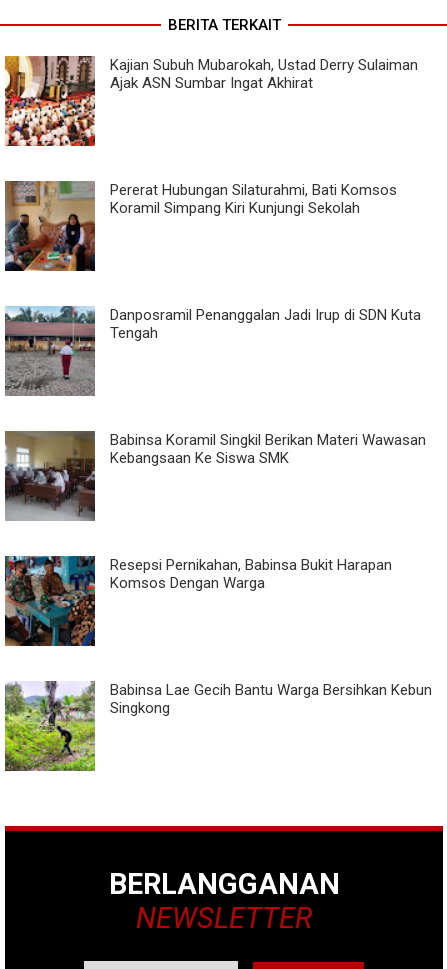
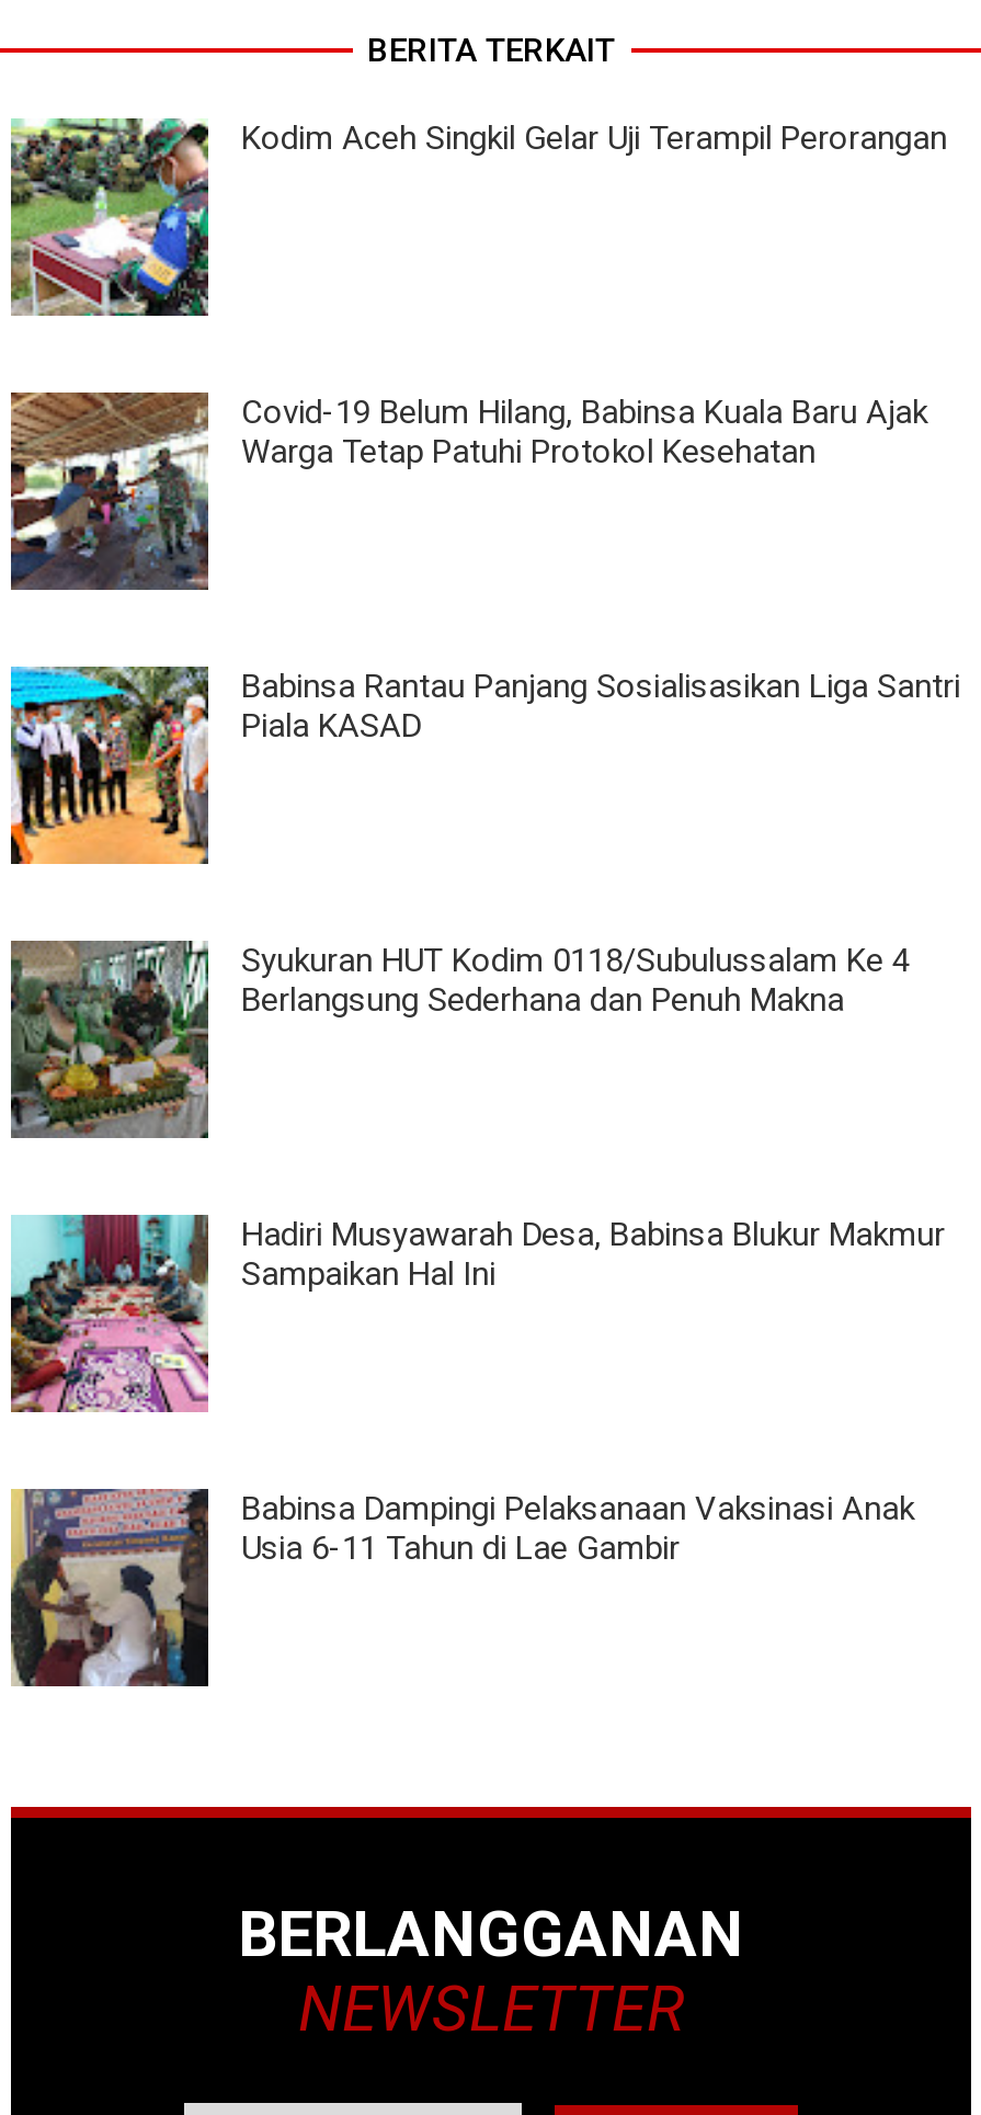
[4,55,418,147] [image] | Kajian Subuh Mubarokah, Ustad Derry Sulaiman | Ajak ASN Sumbar Ingat Akhirat -> [9,118,947,318] [image] | Kodim Aceh Singkil Gelar Uji Terampil Perorangan
[5,181,397,272] [image] | Pererat Hubungan Silaturahmi, Bati Komsos | Koramil Simpang Kiri Kunjungi Sekolah -> [11,393,927,592] [image] | Covid-19 Belum Hilang, Babinsa Kuala Baru Ajak | Warga Tetap Patuhi Protokol Kesehatan
[4,306,421,397] [image] | Danposramil Penanggalan Jadi Irup di SDN Kuta | Tengah -> [9,664,960,866] [image] | Babinsa Rantau Panjang Sosialisasikan Liga Santri | Piala KASAD
[5,430,426,519] [image] | Babinsa Koramil Singkil Berikan Materi Wawasan | Kebangsaan Ke Siswa SMK -> [9,941,910,1136] [image] | Syukuran HUT Kodim 0118/Subulussalam Ke 4 | Berlangsung Sederhana dan Penuh Makna
[4,555,392,647] [image] | Resepsi Pernikahan, Babinsa Bukit Harapan | Komsos Dengan Warga -> [9,1215,945,1414] [image] | Hadiri Musyawarah Desa, Babinsa Blukur Makmur | Sampaikan Hal Ini
[4,681,432,772] [image] | Babinsa Lae Gecih Bantu Warga Bersihkan Kebun | Singkong -> [9,1487,914,1688] [image] | Babinsa Dampingi Pelaksanaan Vaksinasi Anak | Usia 6-11 Tahun di Lae Gambir

